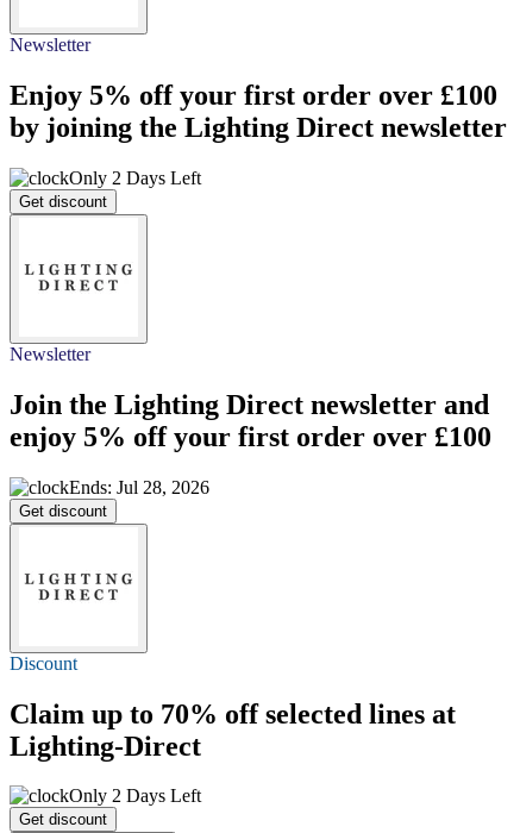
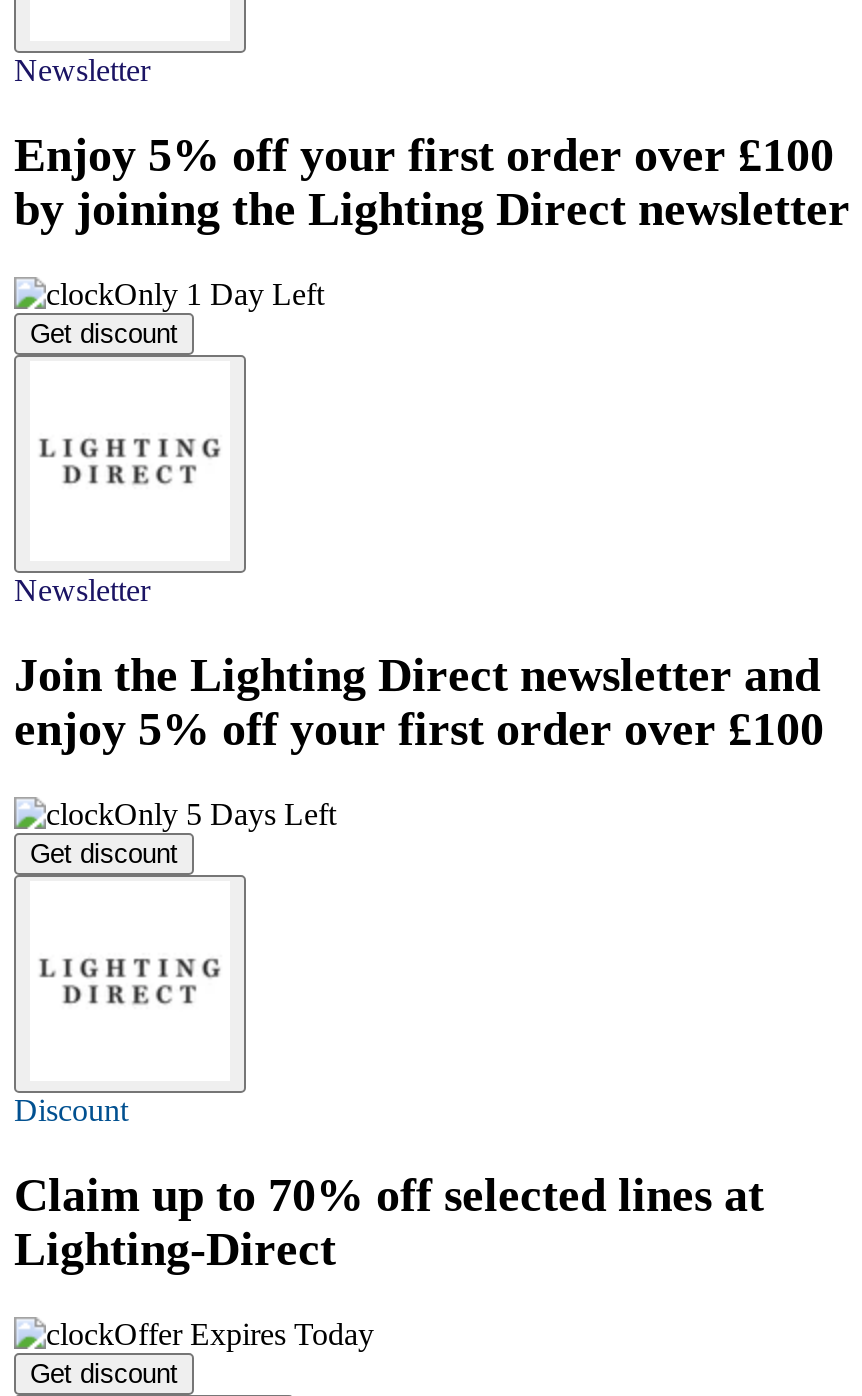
[69,168,201,188] Only 2 Days Left -> [114,278,324,312] Only 1 Day Left
[69,477,209,497] Ends: Jul 28, 2026 -> [114,797,336,831] Only 5 Days Left
[69,786,201,806] Only 2 Days Left -> [114,1317,374,1351] Offer Expires Today

